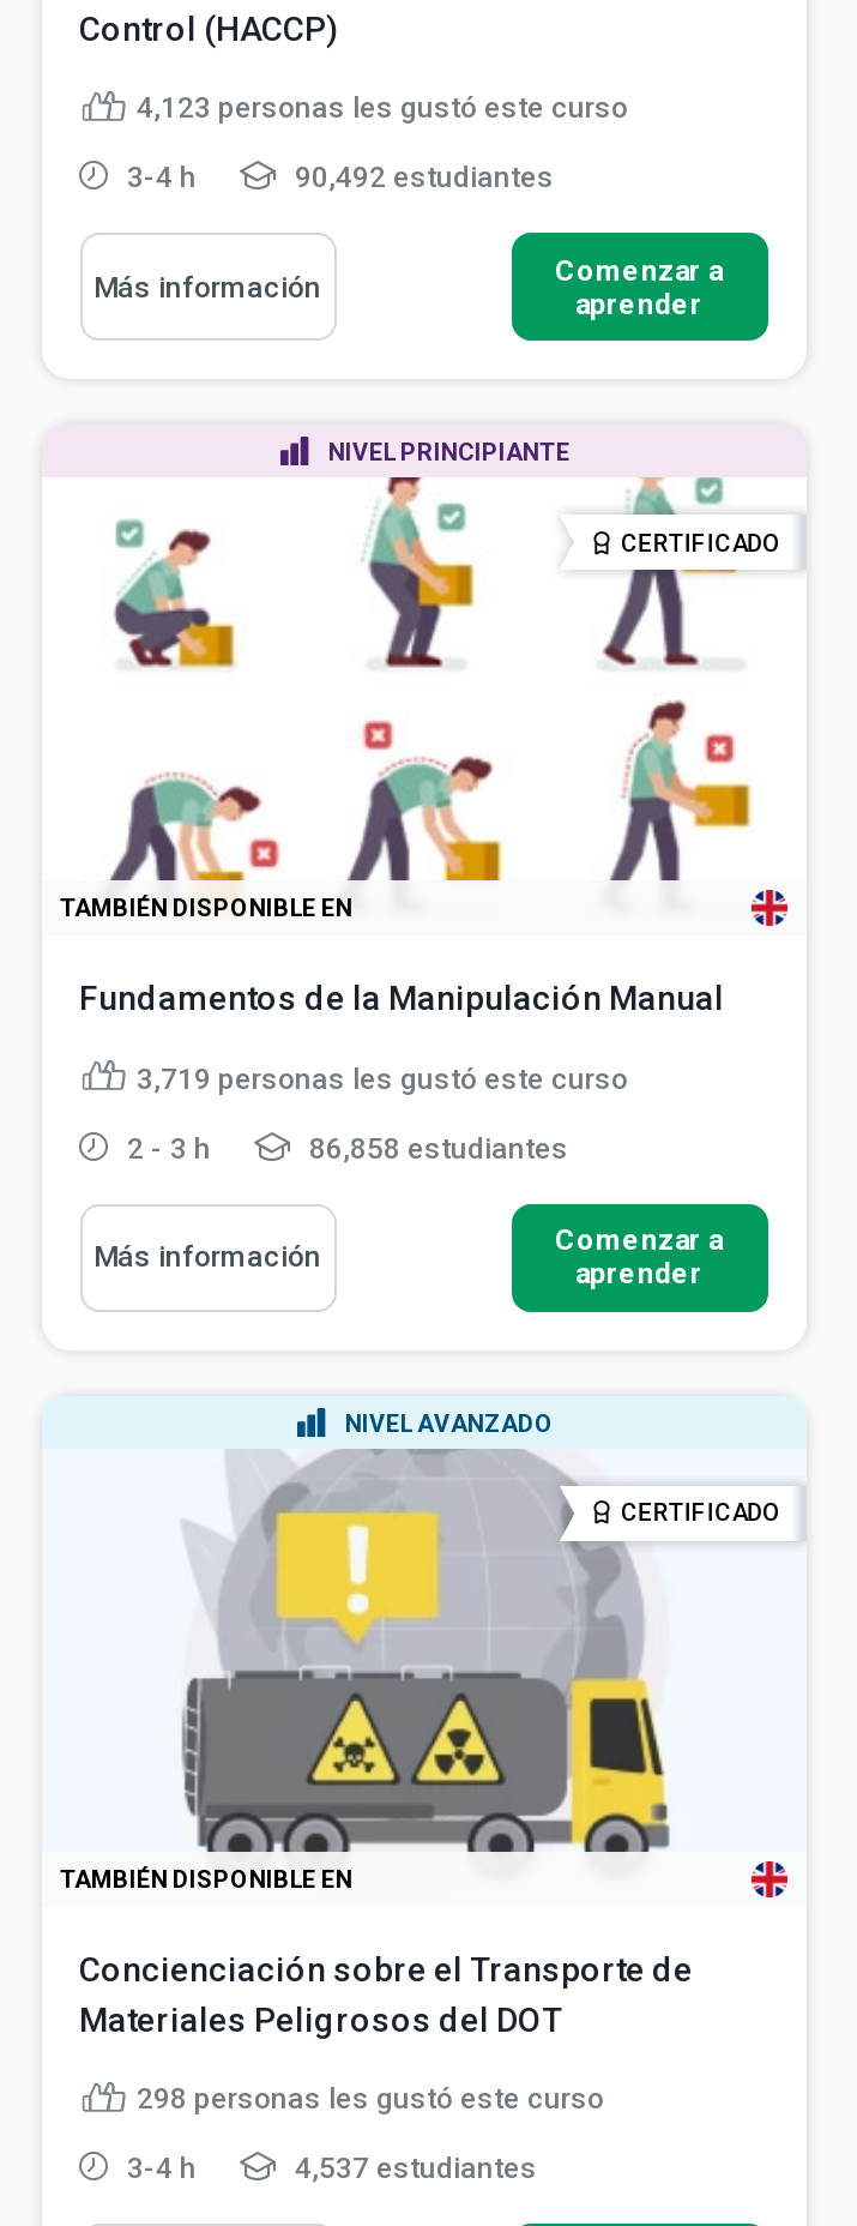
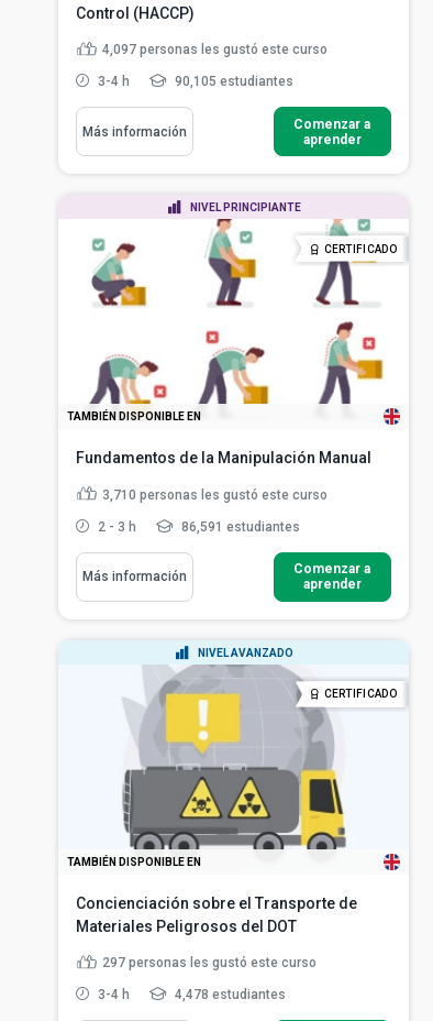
[137,92,628,125] 4,123 personas les gustó este curso -> [102,42,327,57] 4,097 personas les gustó este curso
[288,161,554,194] 90,492 estudiantes -> [171,74,293,89] 90,105 estudiantes
[137,1062,628,1096] 3,719 personas les gustó este curso -> [102,487,327,503] 3,710 personas les gustó este curso
[302,1131,568,1165] 86,858 estudiantes -> [177,519,299,534] 86,591 estudiantes
[137,2083,604,2116] 298 personas les gustó este curso -> [102,955,316,971] 297 personas les gustó este curso
[288,2152,537,2185] 4,537 estudiantes -> [171,987,285,1002] 4,478 estudiantes

